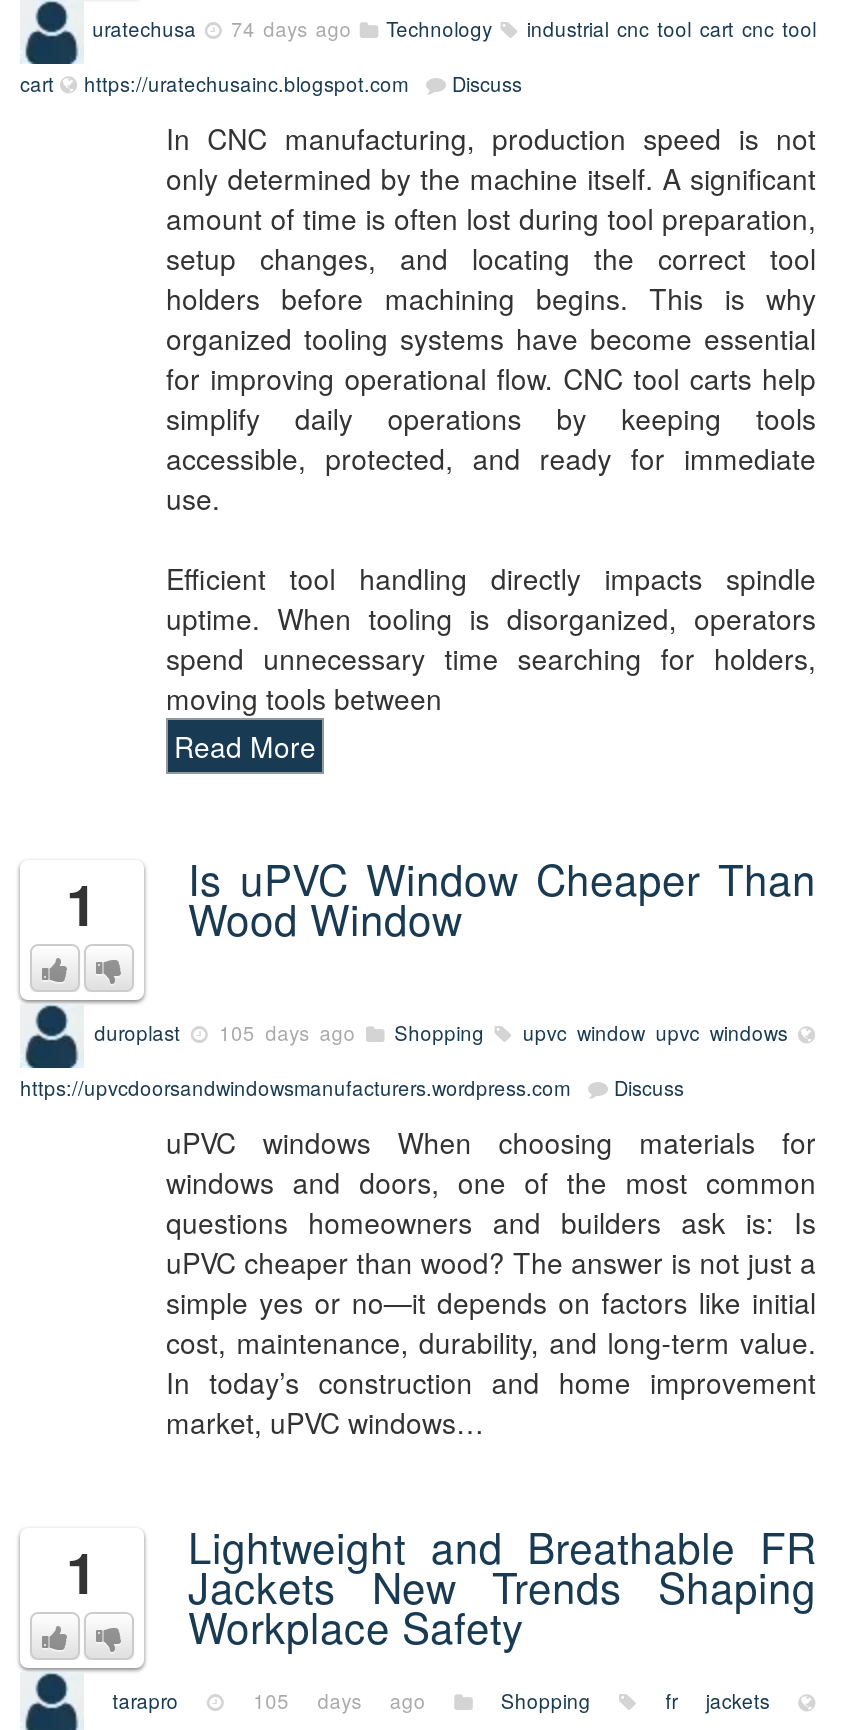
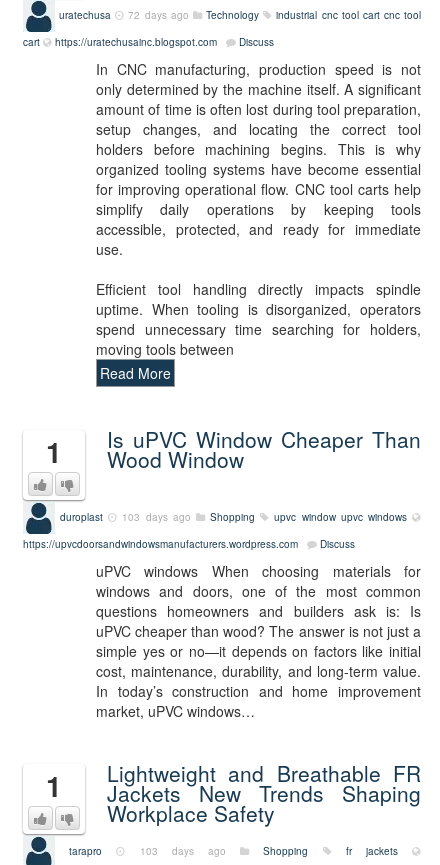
[92,15,816,43] uratechusa 74 days ago Technology industrial cnc tool cart cnc tool -> [59,8,421,22] uratechusa 72 days ago Technology industrial cnc tool cart cnc tool
[94,1019,788,1047] duroplast 105 days ago Shopping upvc window upvc windows -> [60,510,407,524] duroplast 103 days ago Shopping upvc window upvc windows
[253,1687,426,1715] 105 days ago -> [140,844,226,858] 103 days ago

